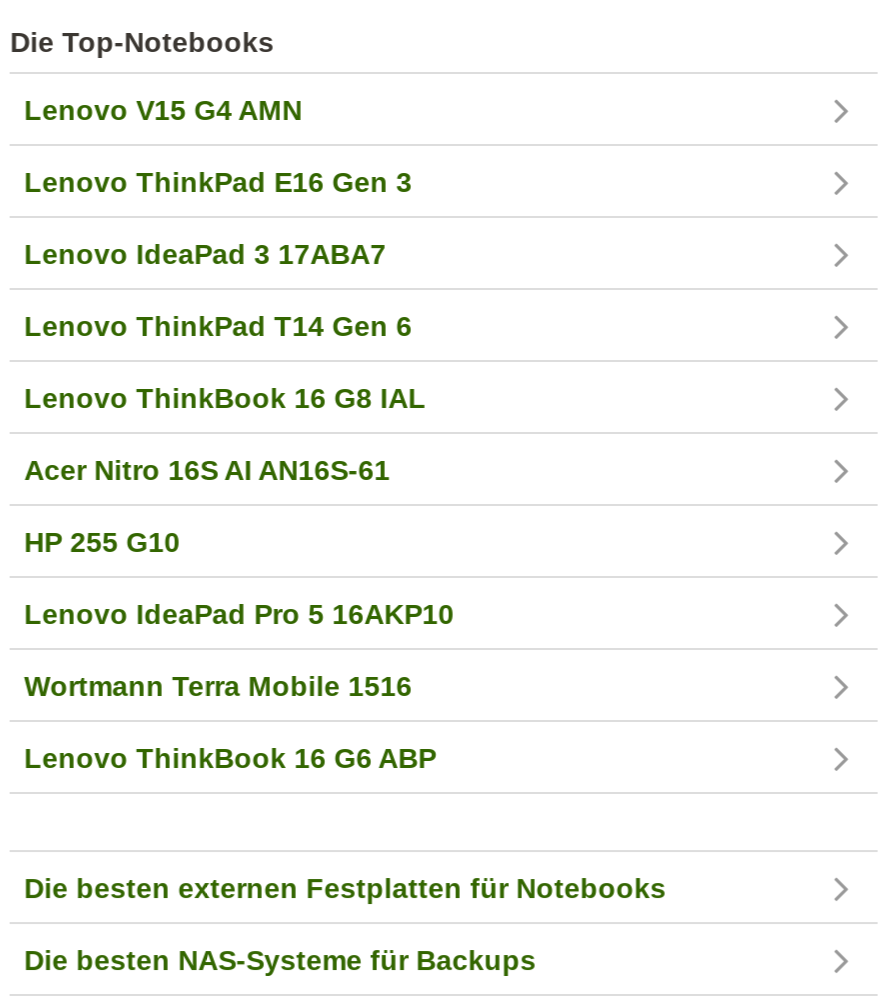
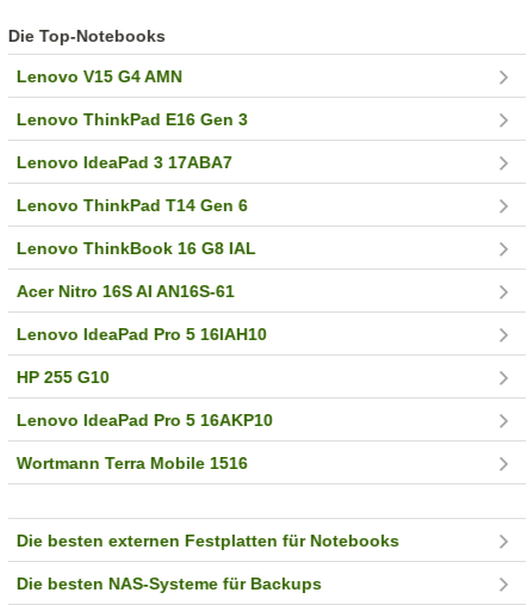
none -> [17,324,267,343] Lenovo IdeaPad Pro 5 16IAH10
moved [24,526,454,702] -> [17,367,273,472]: HP 255 G10 | Lenovo IdeaPad Pro 5 16AKP10 | Wortmann Terra Mobile 1516
[24,742,436,774] Lenovo ThinkBook 16 G6 ABP -> none

